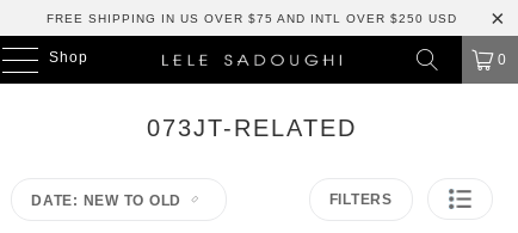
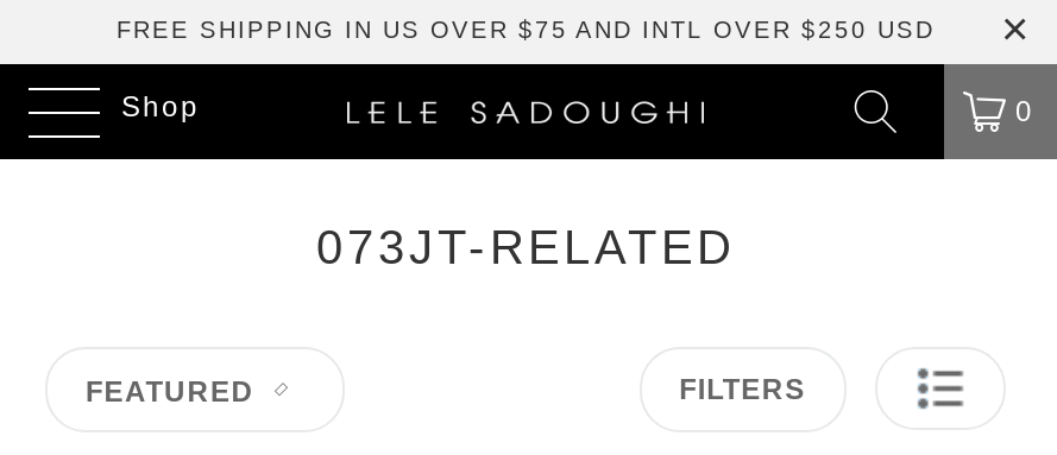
[31,192,181,209] DATE: NEW TO OLD -> [86,375,254,409] FEATURED

